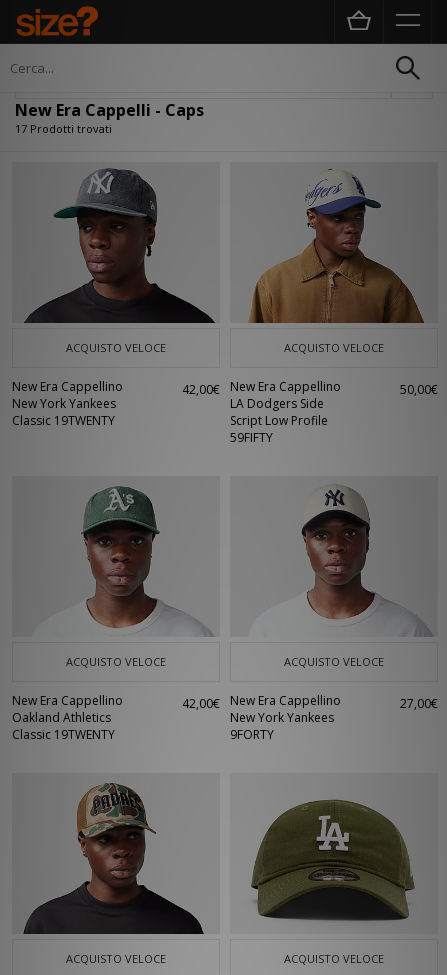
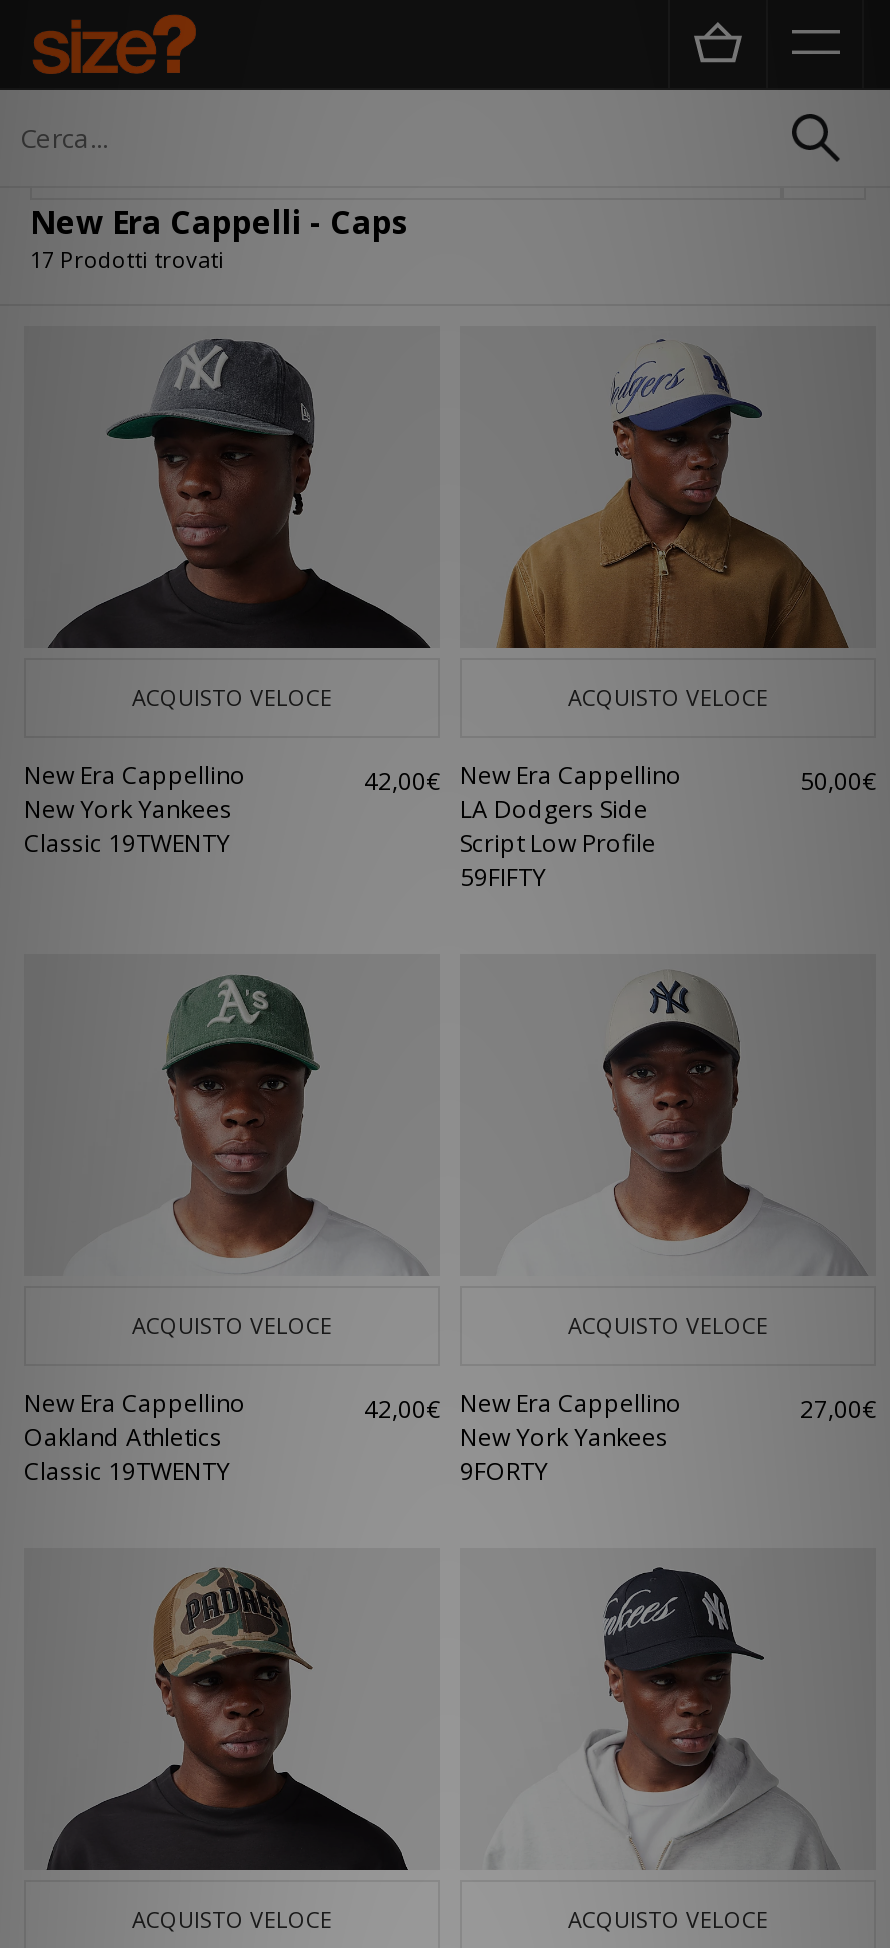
[250,783,418,933] [image] -> [504,1566,840,1870] [image]

